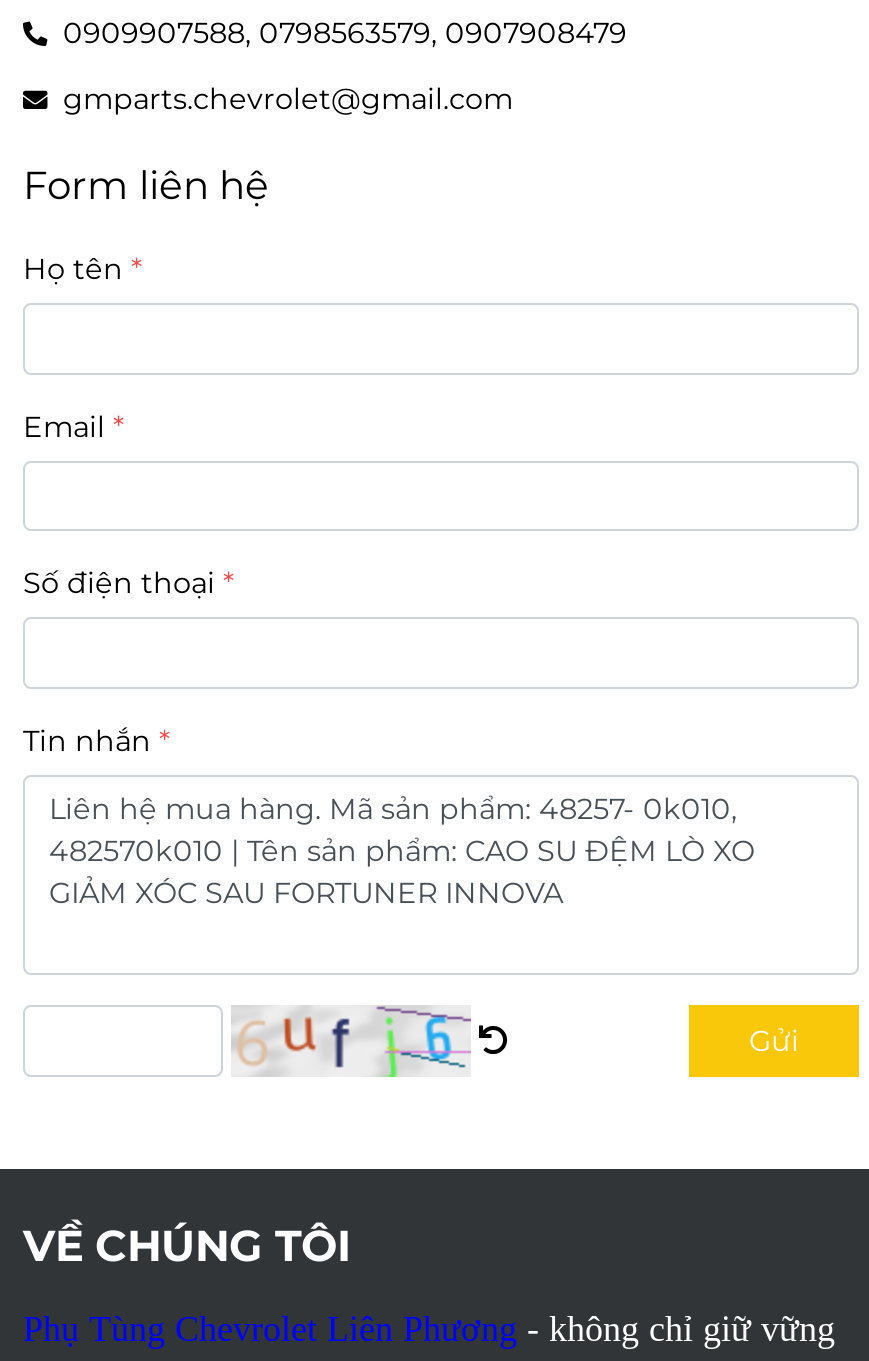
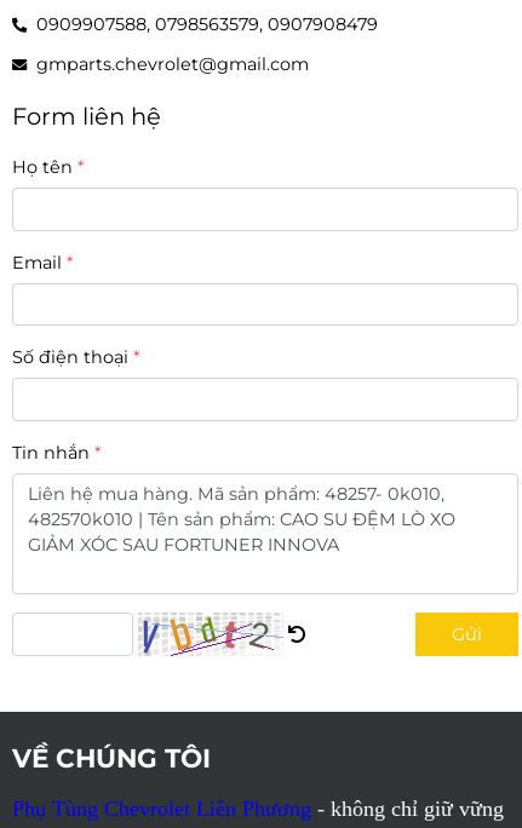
[235,1005,495,1079] [image] -> [142,614,282,656] [image]

